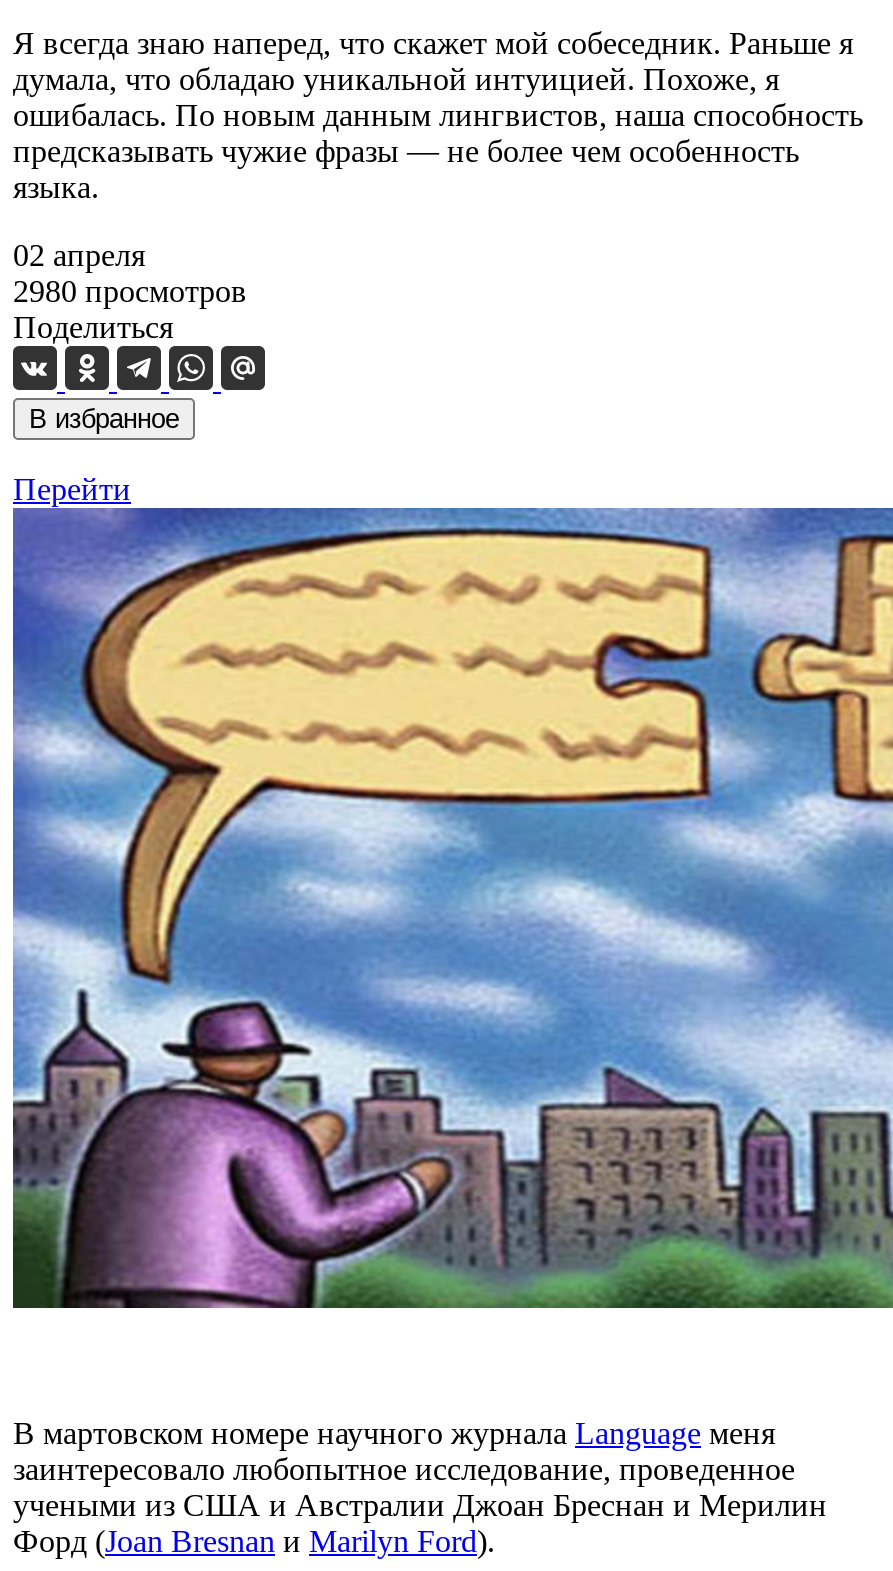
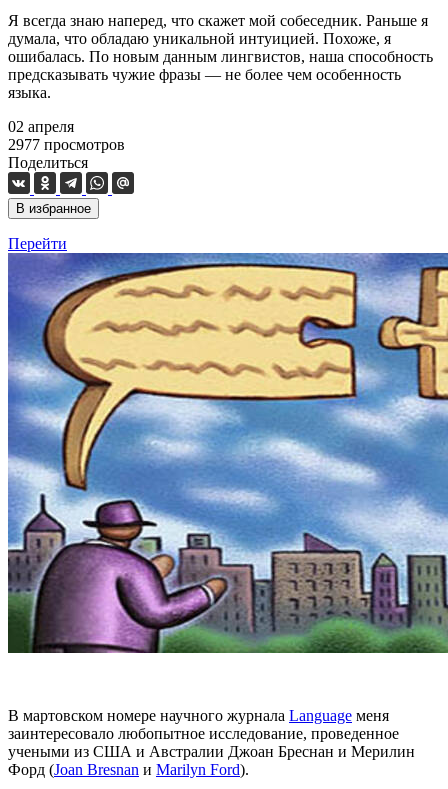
[13,274,247,308] 2980 просмотров -> [8,136,125,153] 2977 просмотров

